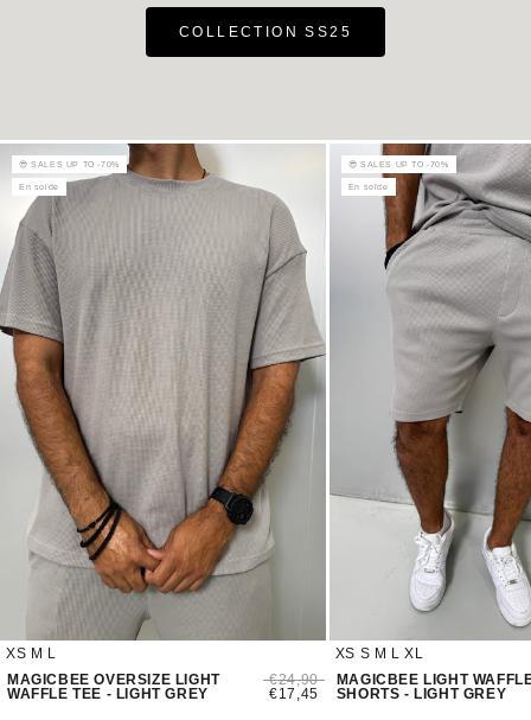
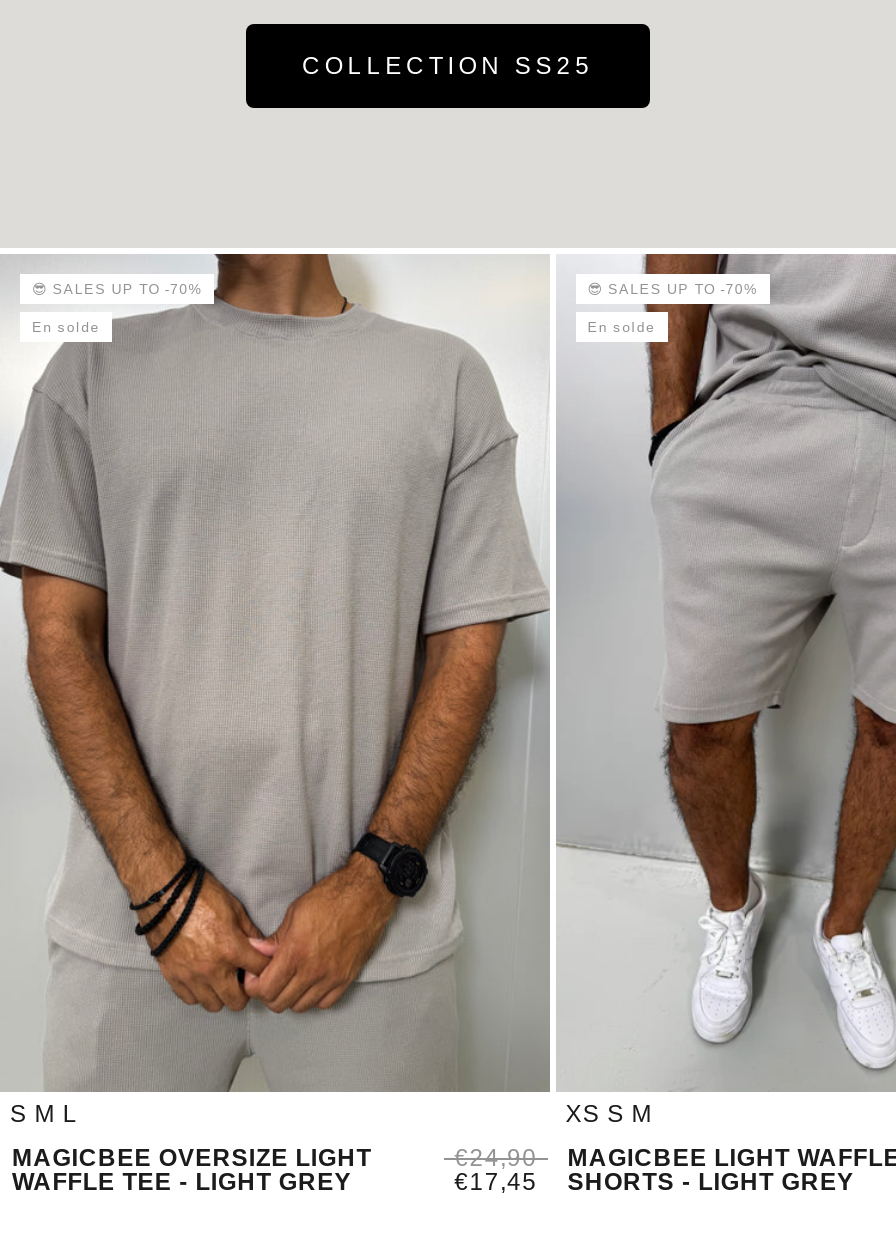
[6,645,56,661] XS M L -> [10,1099,78,1127] S M L
[335,645,424,661] XS S M L XL -> [566,1099,653,1127] XS S M

